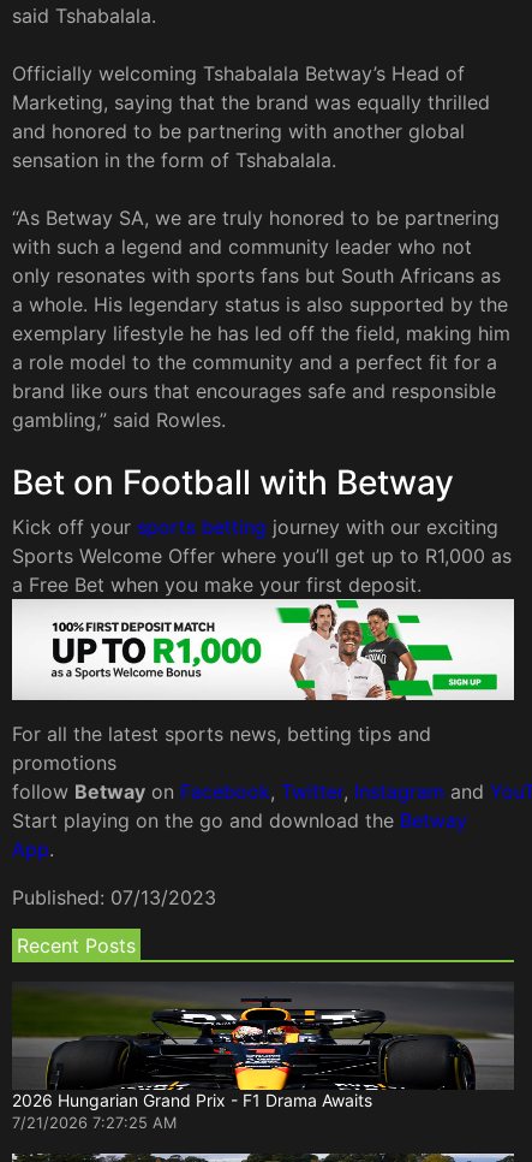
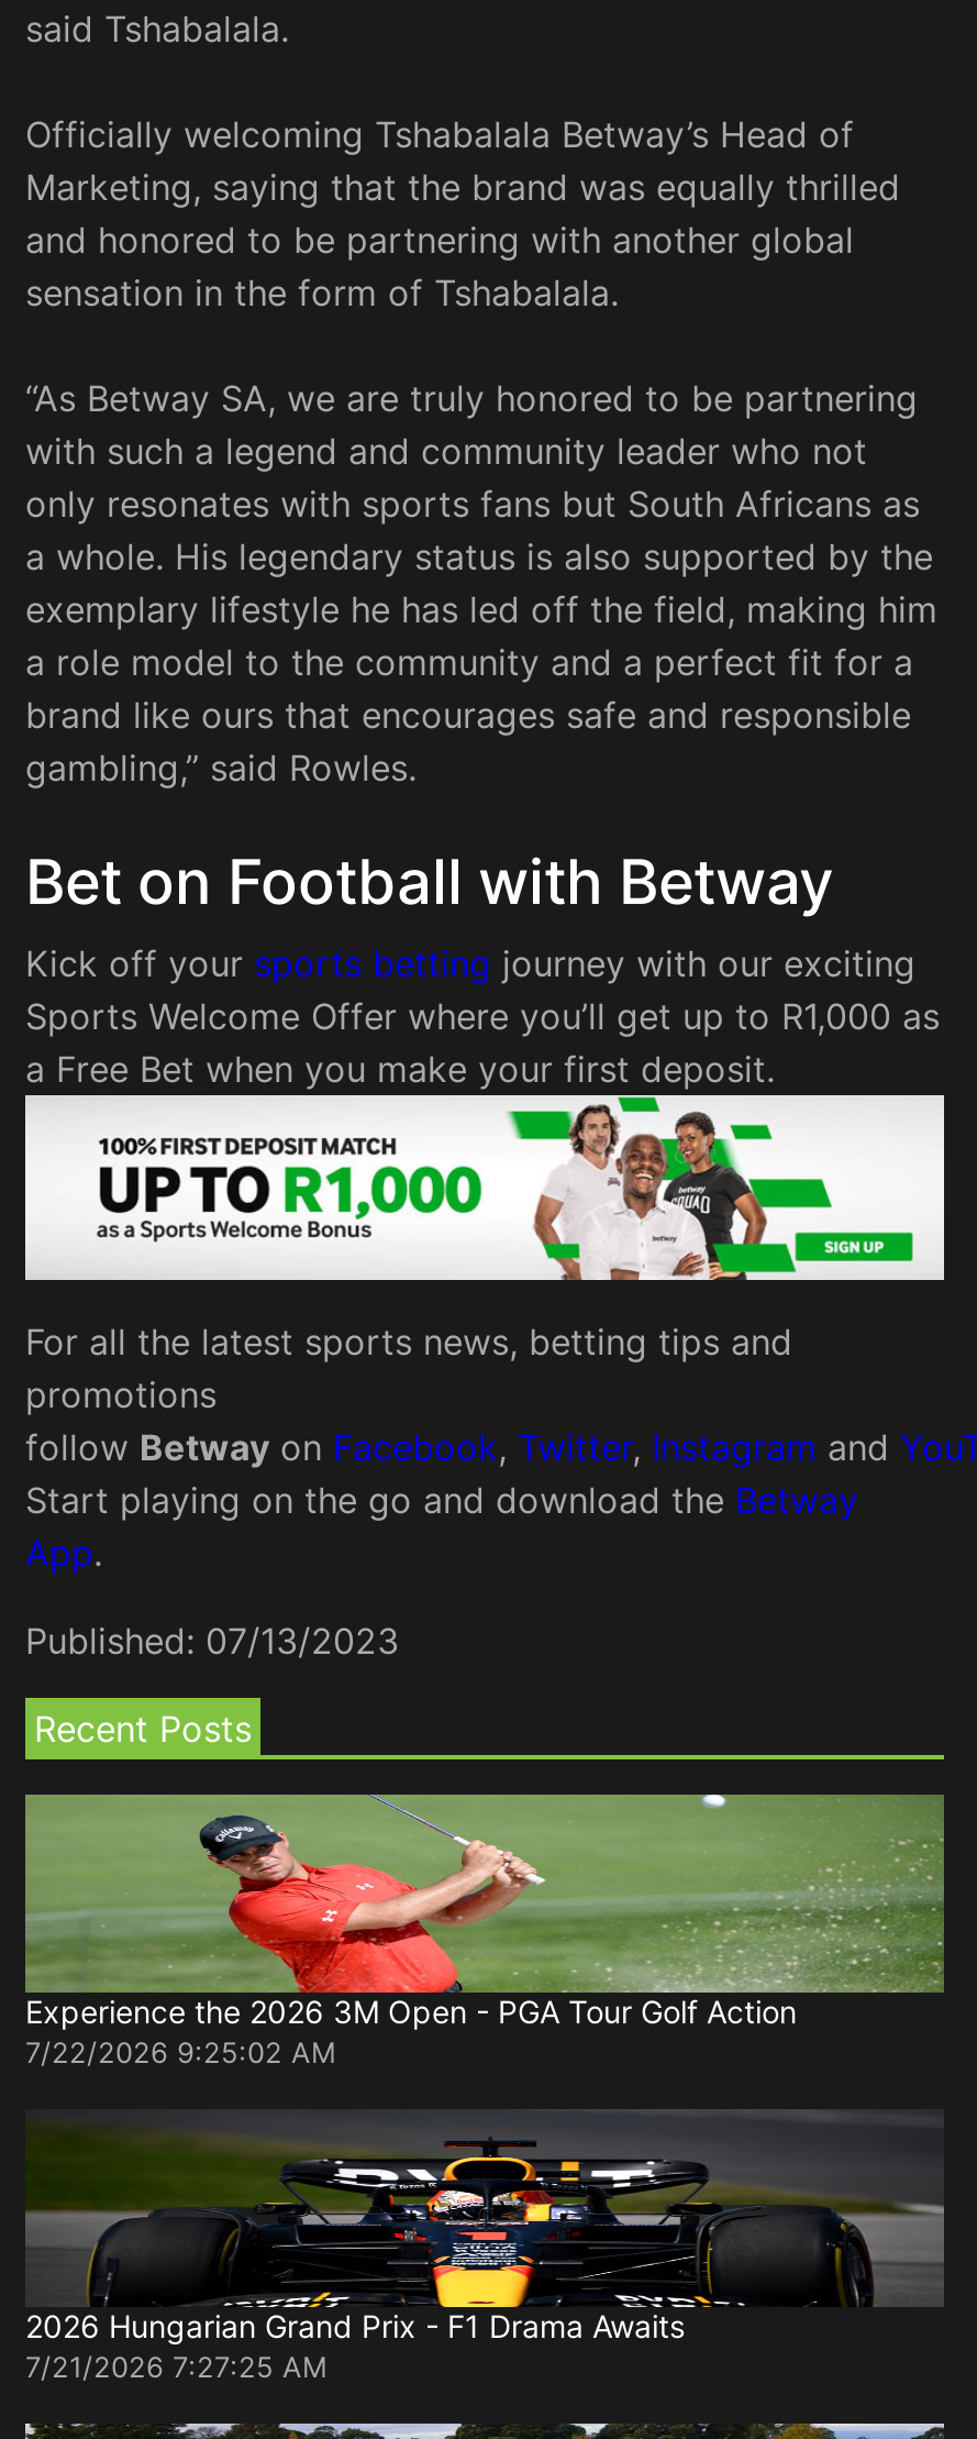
none -> [23,1792,944,2069] [image] | Experience the 2026 3M Open - PGA Tour Golf Action | 7/22/2026 9:25:02 AM

